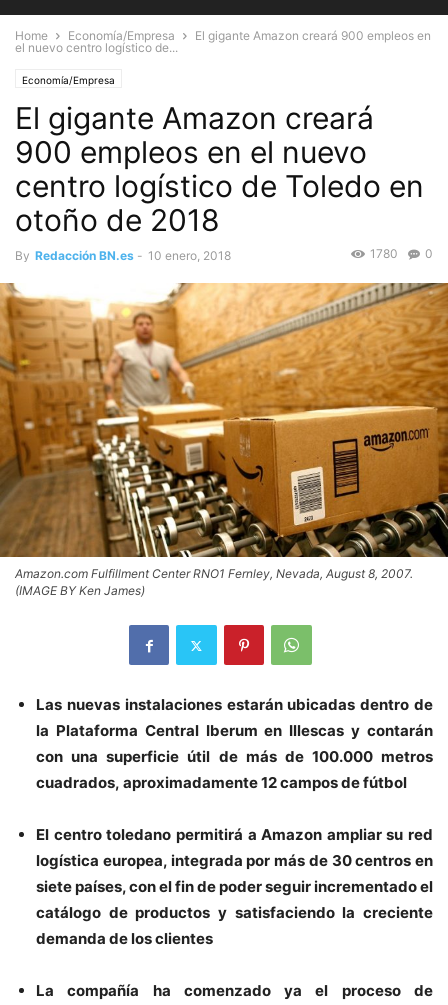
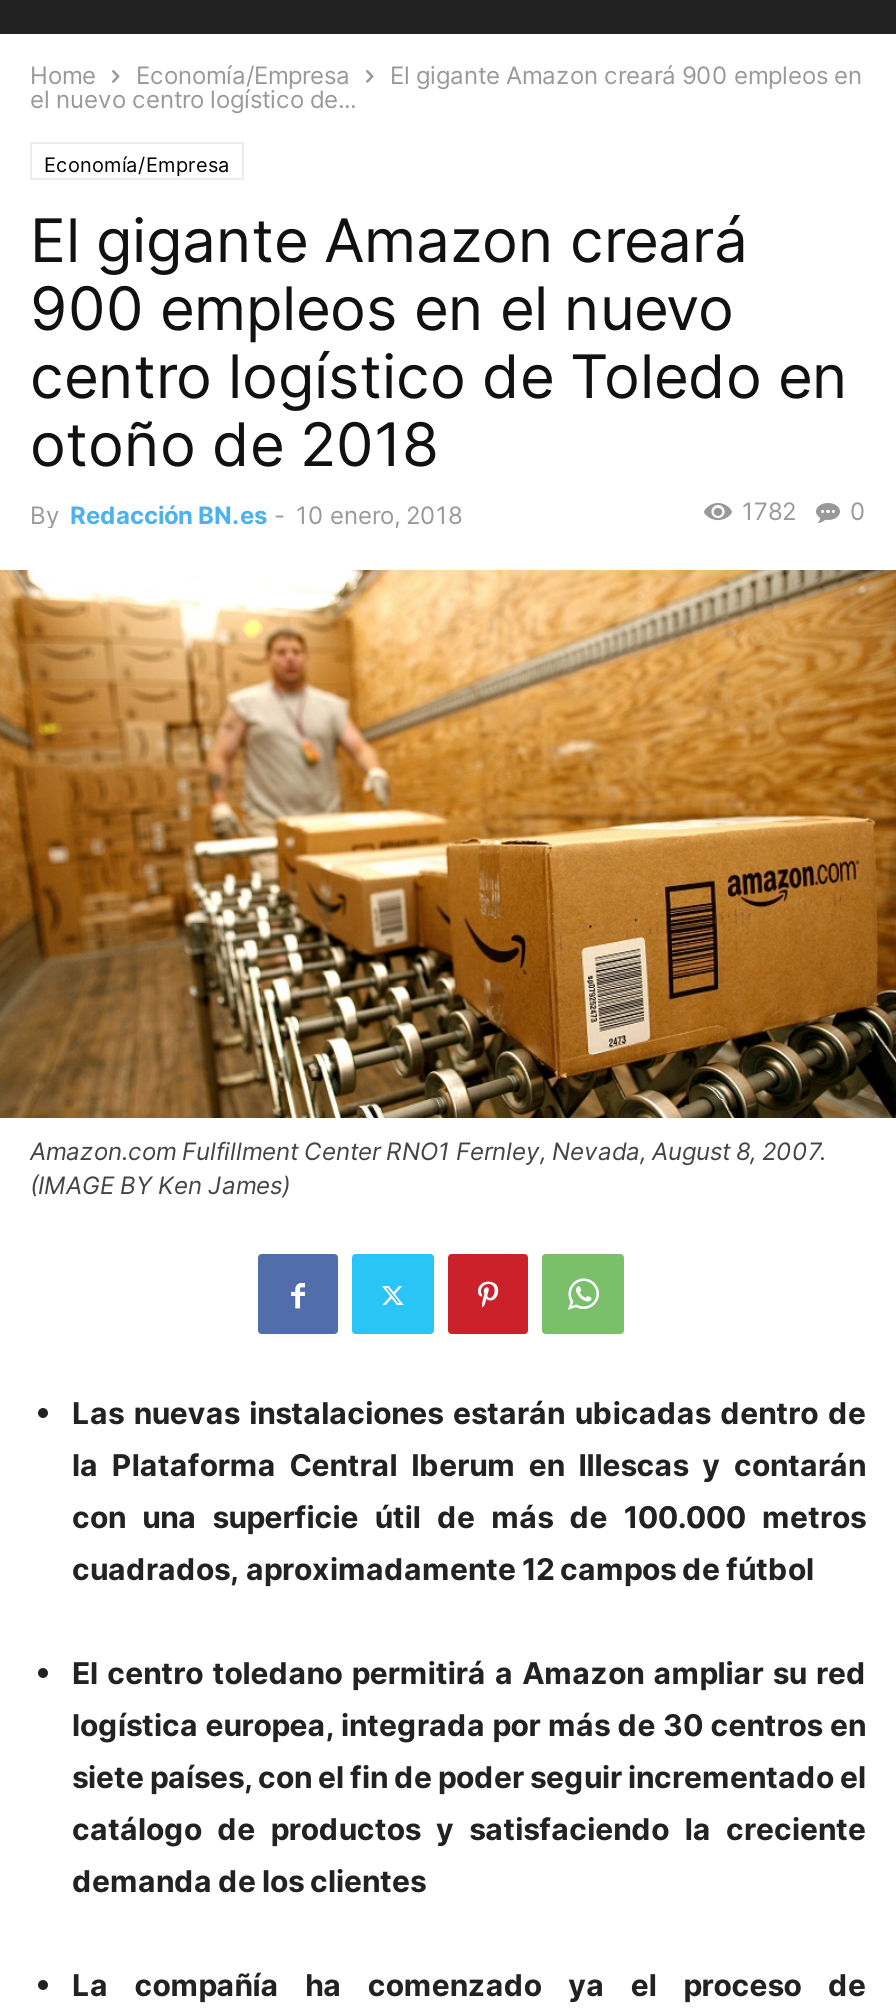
[370,246,433,261] 1780 0 -> [742,496,866,526] 1782 0

